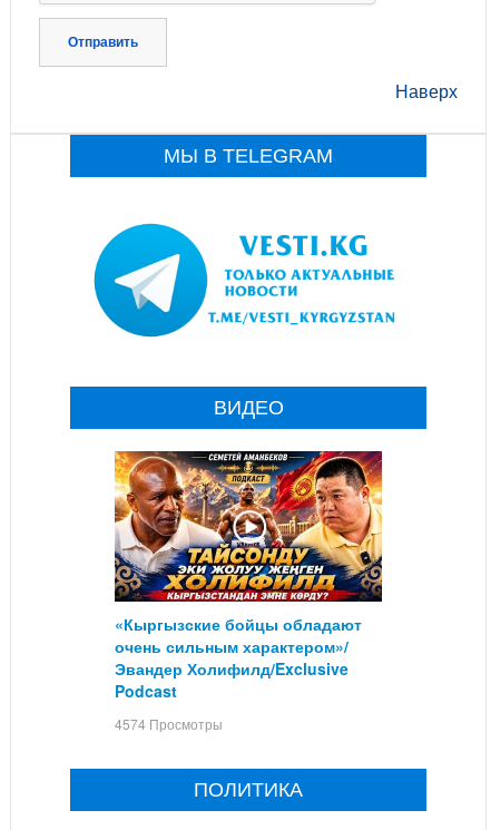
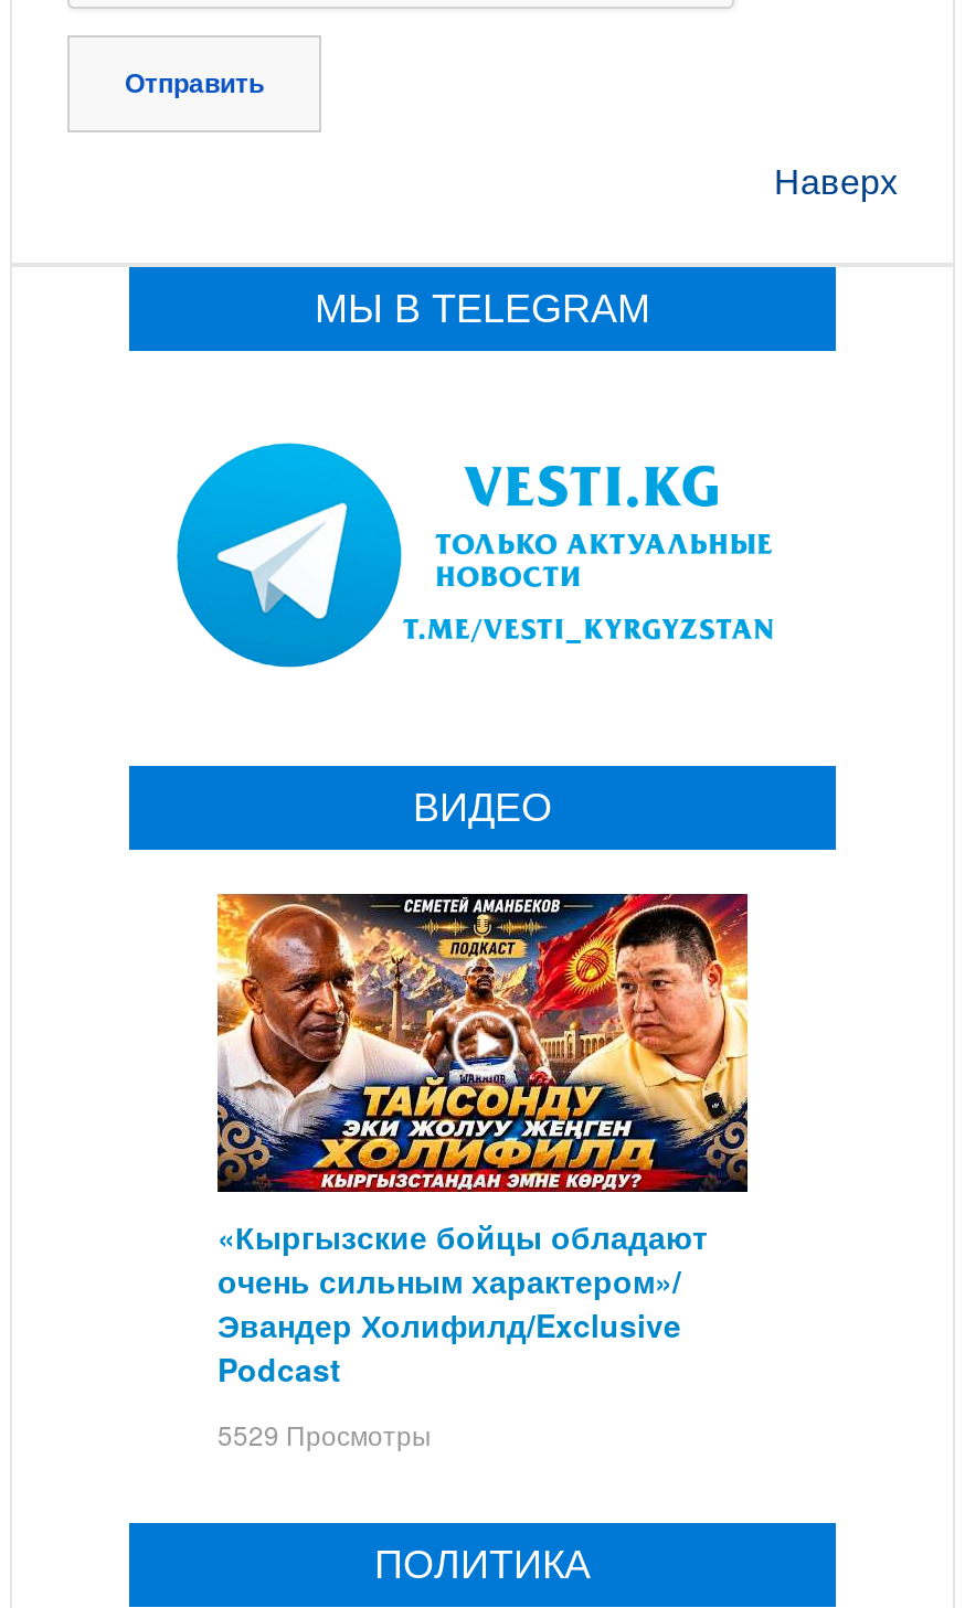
[115,714,223,733] 4574 Просмотры -> [218,1414,432,1452] 5529 Просмотры

